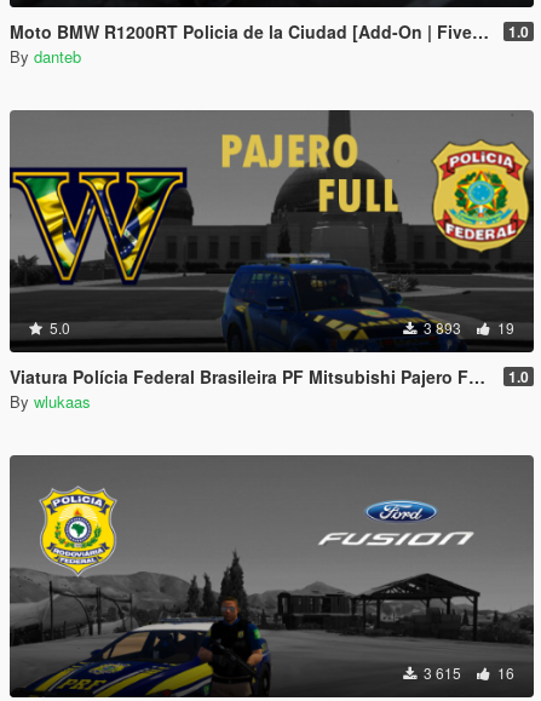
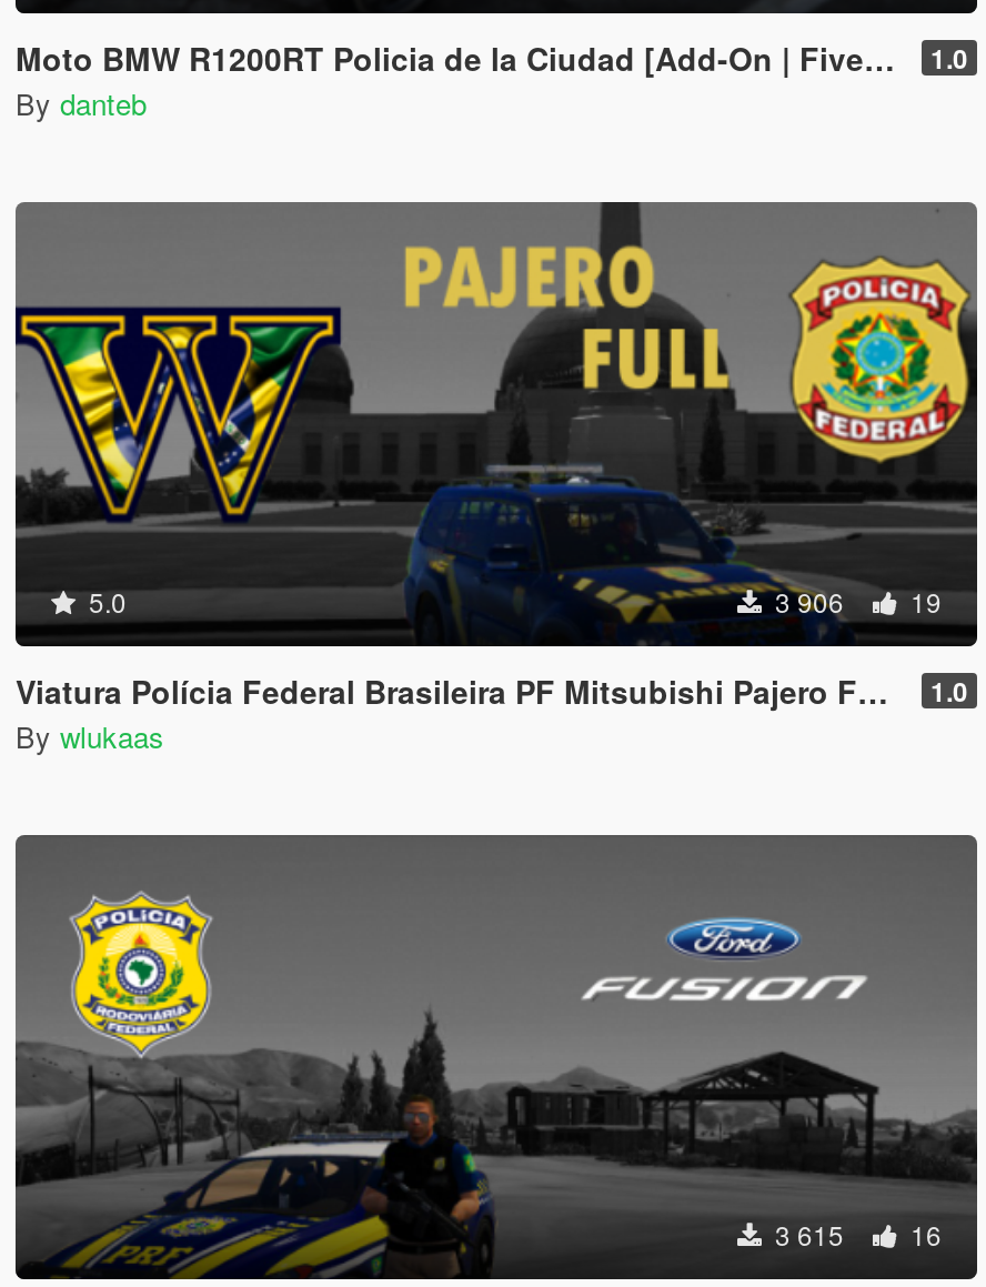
[420,317,514,338] 3 893 19 -> [768,582,942,620] 3 906 19

